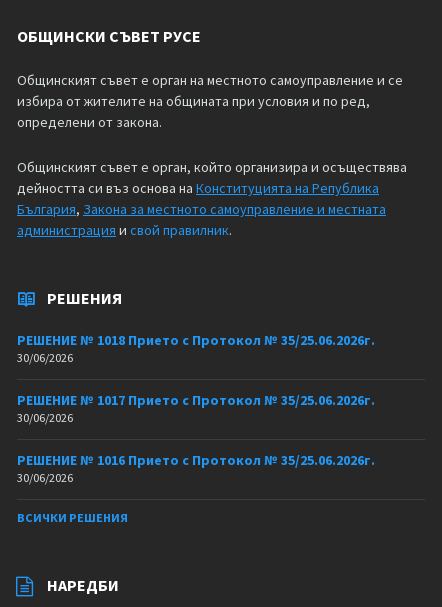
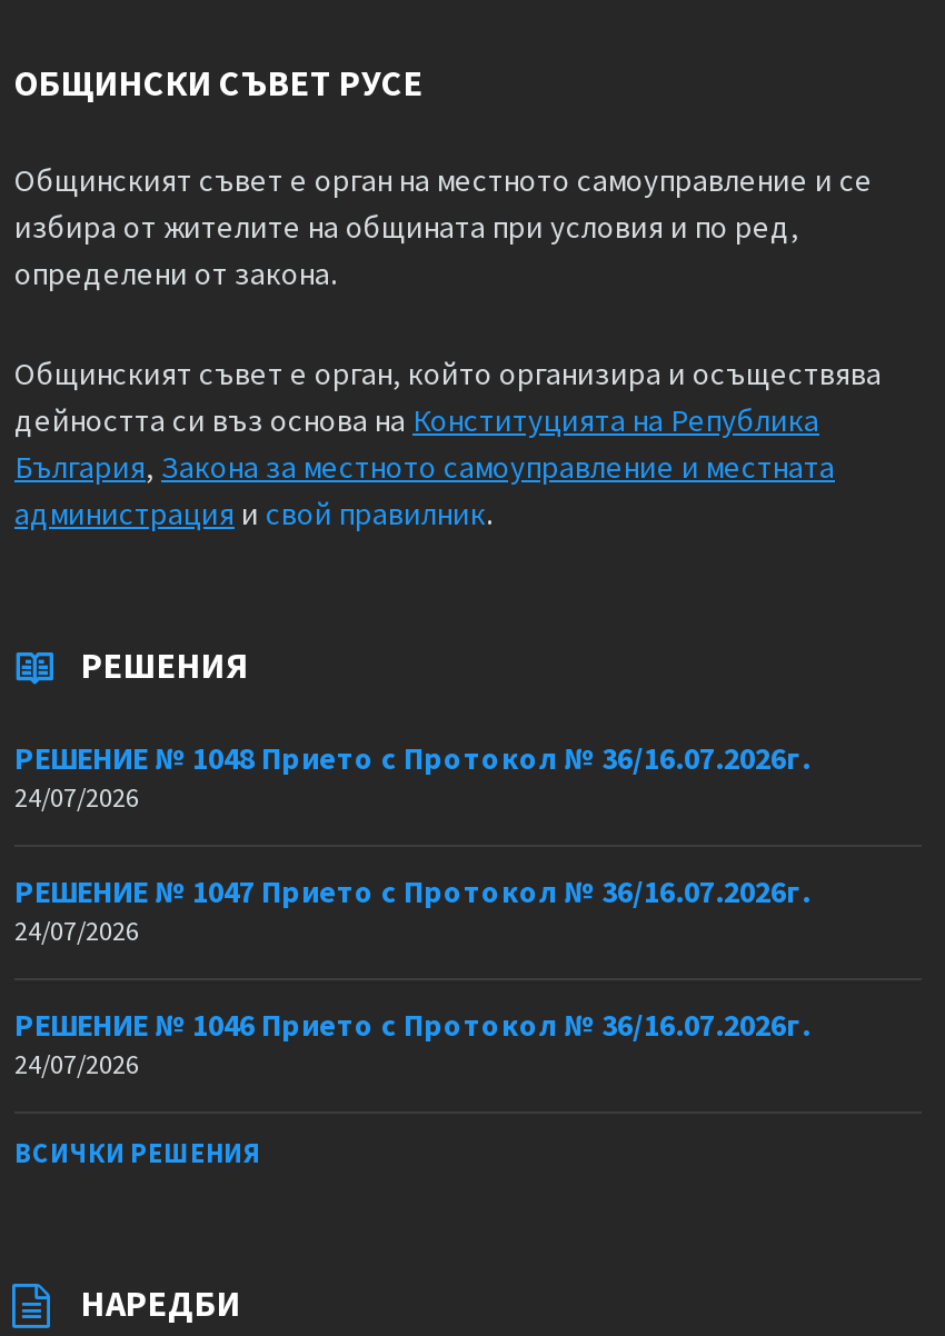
[17,331,375,349] РЕШЕНИЕ № 1018 Прието с Протокол № 35/25.06.2026г. -> [14,738,810,778] РЕШЕНИЕ № 1048 Прието с Протокол № 36/16.07.2026г.
[17,350,73,365] 30/06/2026 -> [14,780,139,814] 24/07/2026
[17,391,375,409] РЕШЕНИЕ № 1017 Прието с Протокол № 35/25.06.2026г. -> [14,871,810,911] РЕШЕНИЕ № 1047 Прието с Протокол № 36/16.07.2026г.
[17,410,73,425] 30/06/2026 -> [14,914,139,947] 24/07/2026
[17,451,375,469] РЕШЕНИЕ № 1016 Прието с Протокол № 35/25.06.2026г. -> [14,1005,810,1045] РЕШЕНИЕ № 1046 Прието с Протокол № 36/16.07.2026г.
[17,470,73,485] 30/06/2026 -> [14,1047,139,1080] 24/07/2026

